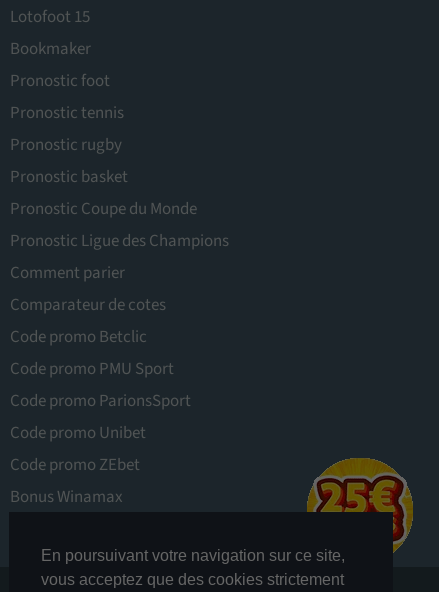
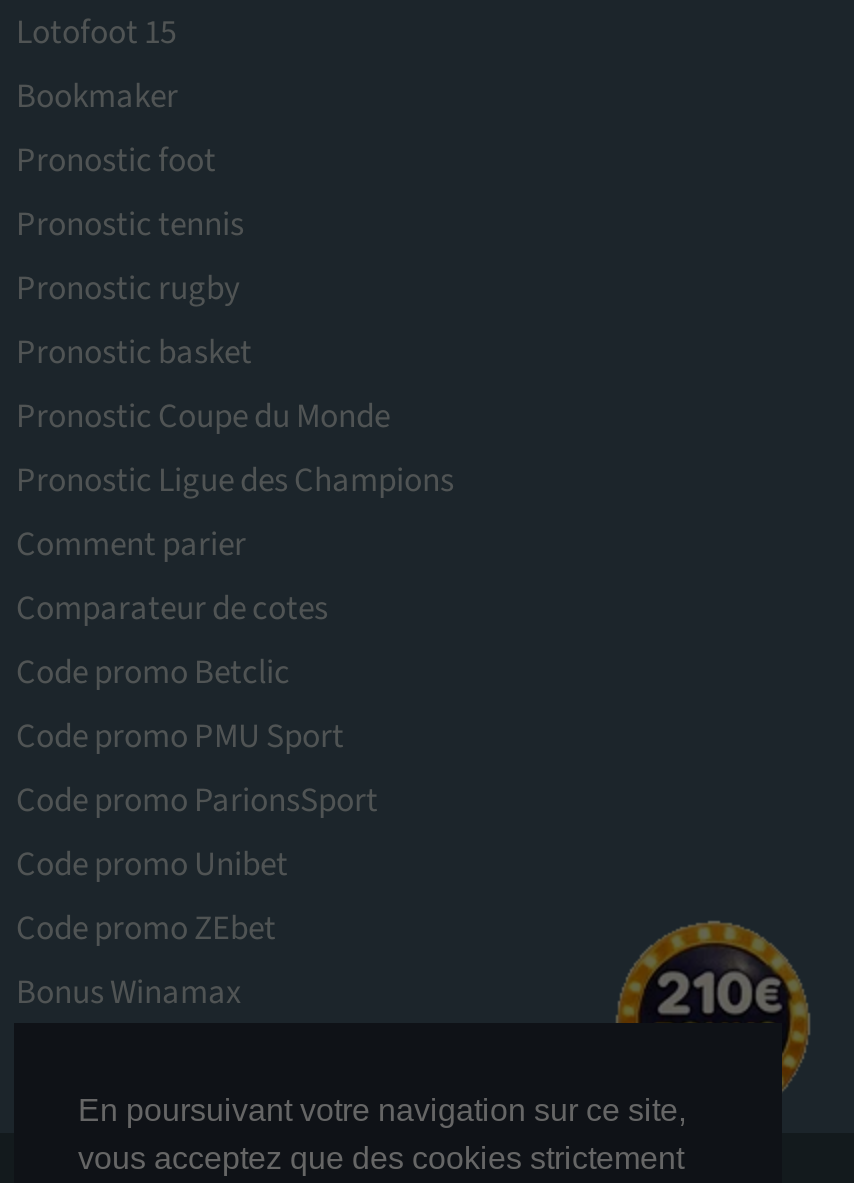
[306,457,414,553] [image] -> [610,915,822,1103] [image]

